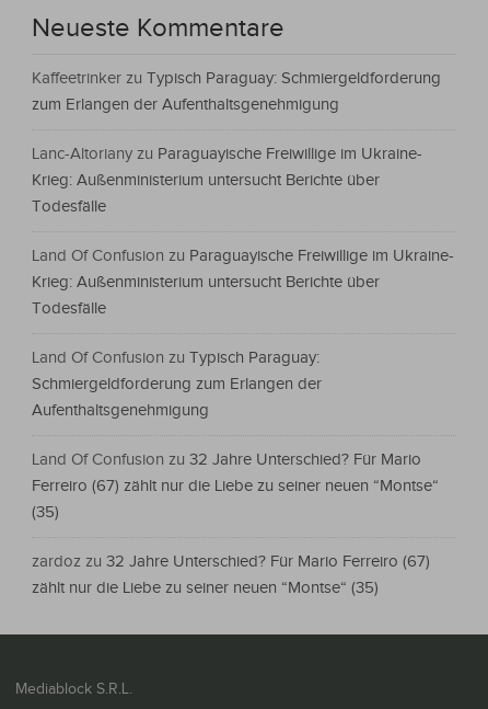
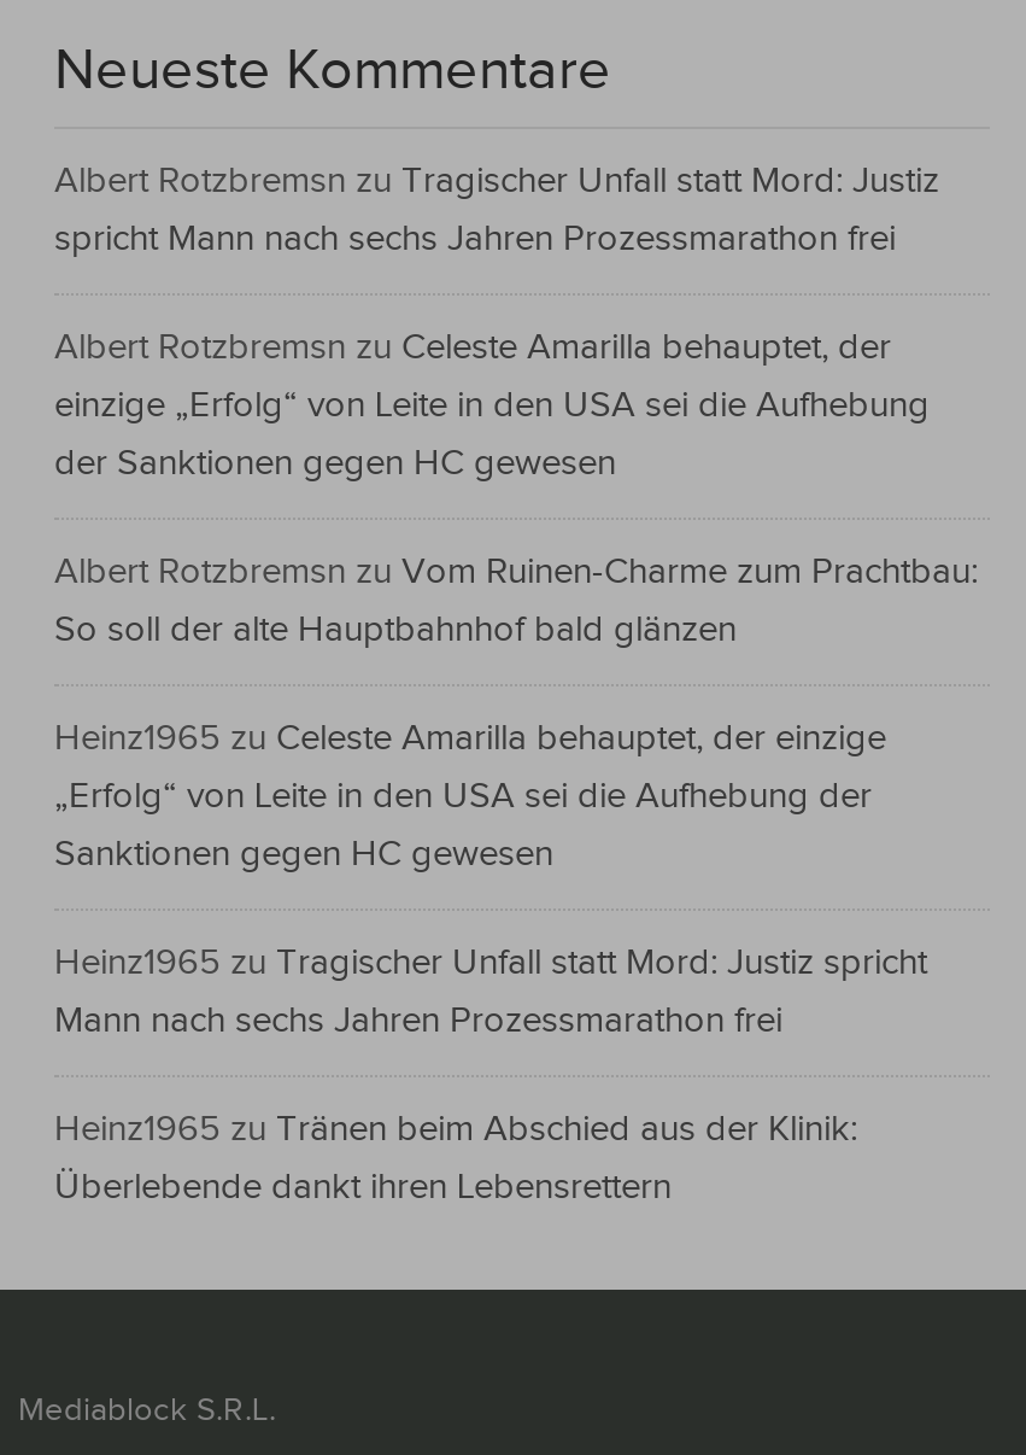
[32,69,441,114] Kaffeetrinker zu Typisch Paraguay: Schmiergeldforderung | zum Erlangen der Aufenthaltsgenehmigung -> [54,160,939,259] Albert Rotzbremsn zu Tragischer Unfall statt Mord: Justiz | spricht Mann nach sechs Jahren Prozessmarathon frei
[32,144,422,216] Lanc-Altoriany zu Paraguayische Freiwillige im Ukraine- | Krieg: Außenministerium untersucht Berichte über | Todesfälle -> [54,326,930,483] Albert Rotzbremsn zu Celeste Amarilla behauptet, der | einzige „Erfolg“ von Leite in den USA sei die Aufhebung | der Sanktionen gegen HC gewesen
[32,246,454,318] Land Of Confusion zu Paraguayische Freiwillige im Ukraine- | Krieg: Außenministerium untersucht Berichte über | Todesfälle -> [54,551,978,650] Albert Rotzbremsn zu Vom Ruinen-Charme zum Prachtbau: | So soll der alte Hauptbahnhof bald glänzen
[32,348,322,419] Land Of Confusion zu Typisch Paraguay: | Schmiergeldforderung zum Erlangen der | Aufenthaltsgenehmigung -> [54,717,886,874] Heinz1965 zu Celeste Amarilla behauptet, der einzige | „Erfolg“ von Leite in den USA sei die Aufhebung der | Sanktionen gegen HC gewesen
[32,450,439,521] Land Of Confusion zu 32 Jahre Unterschied? Für Mario | Ferreiro (67) zählt nur die Liebe zu seiner neuen “Montse“ | (35) -> [54,942,927,1041] Heinz1965 zu Tragischer Unfall statt Mord: Justiz spricht | Mann nach sechs Jahren Prozessmarathon frei
[32,552,430,597] zardoz zu 32 Jahre Unterschied? Für Mario Ferreiro (67) | zählt nur die Liebe zu seiner neuen “Montse“ (35) -> [54,1108,857,1207] Heinz1965 zu Tränen beim Abschied aus der Klinik: | Überlebende dankt ihren Lebensrettern

